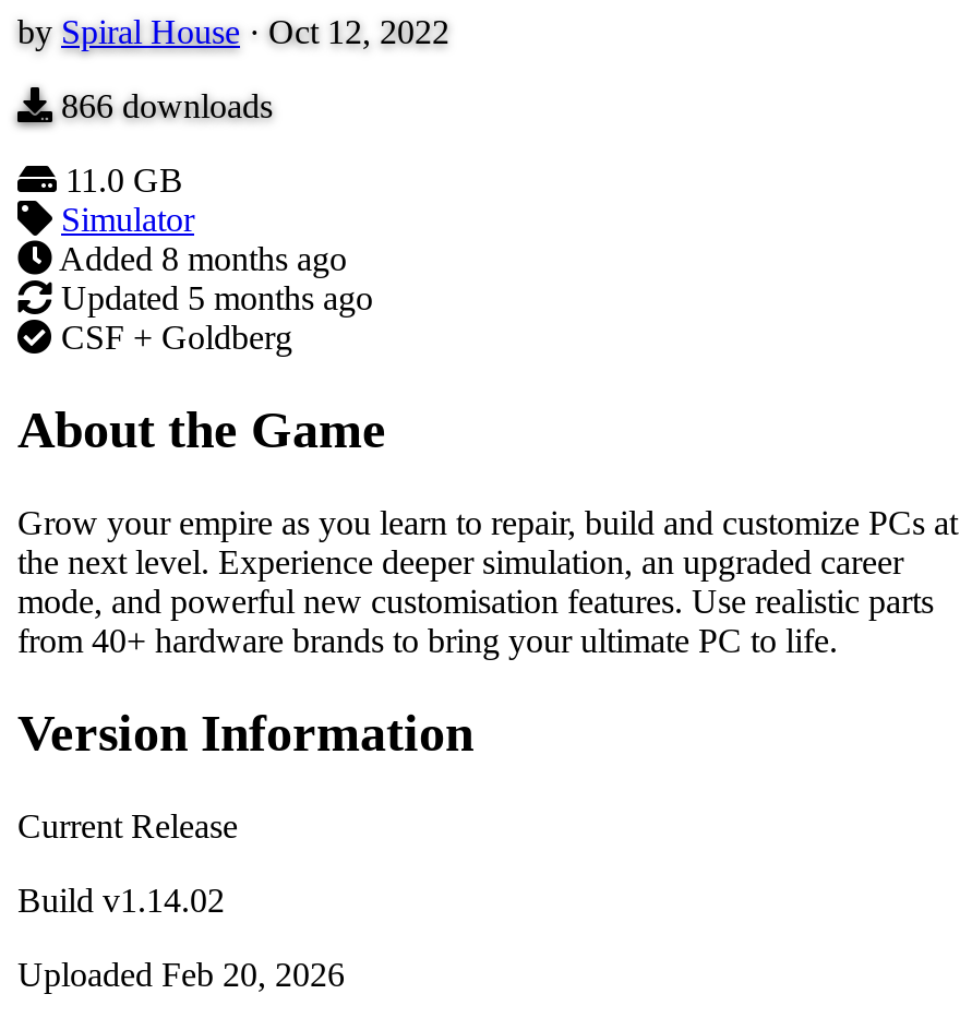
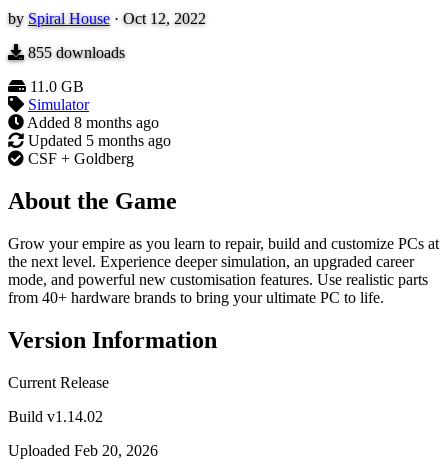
[61,88,273,125] 866 downloads -> [28,44,125,61] 855 downloads

